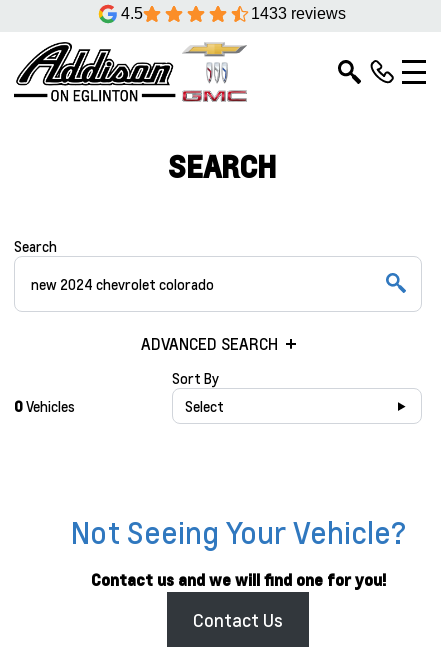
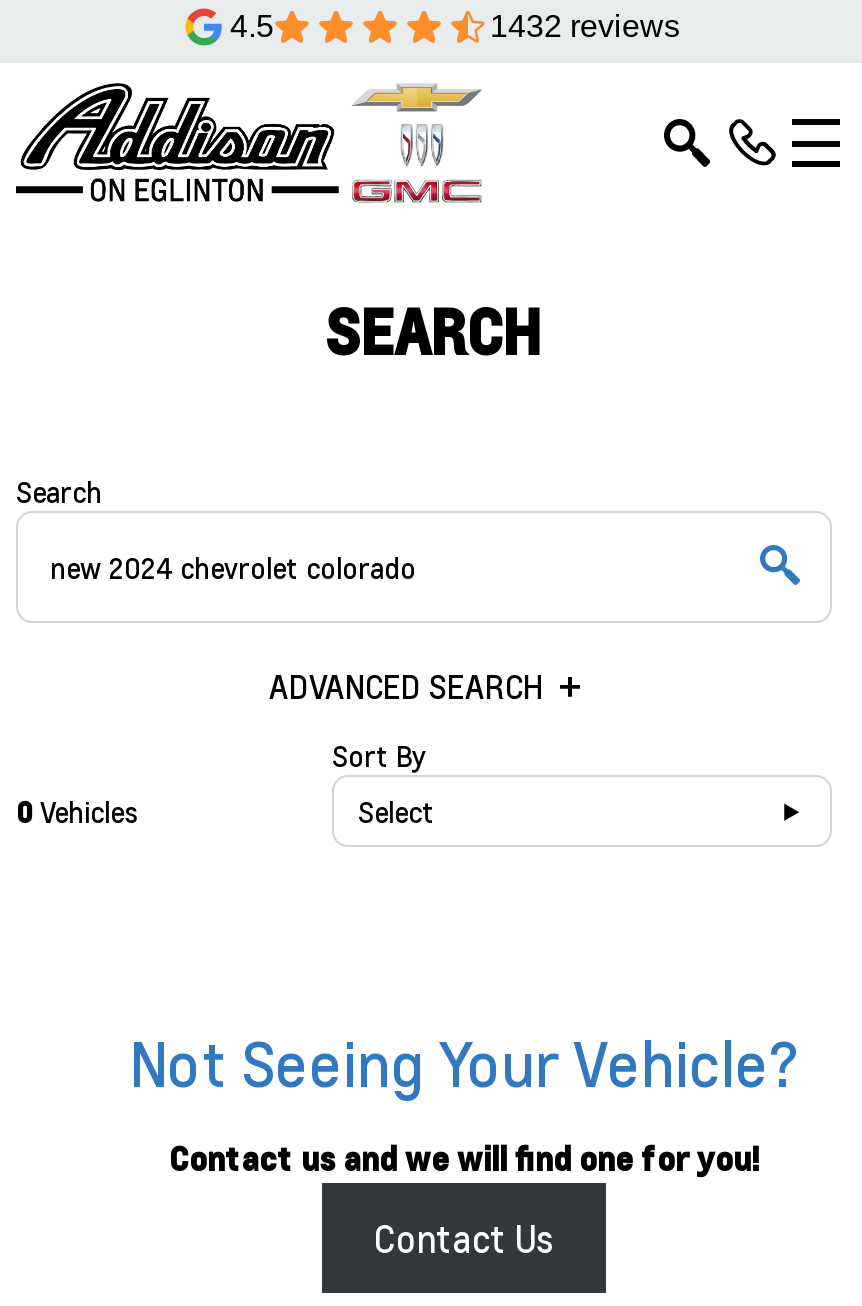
[251,5,346,22] 1433 reviews -> [490,9,680,43] 1432 reviews

